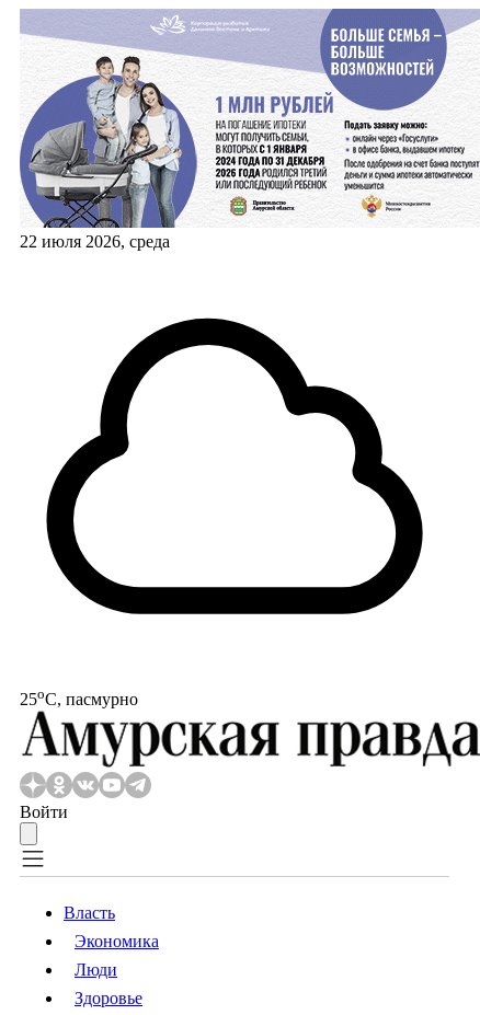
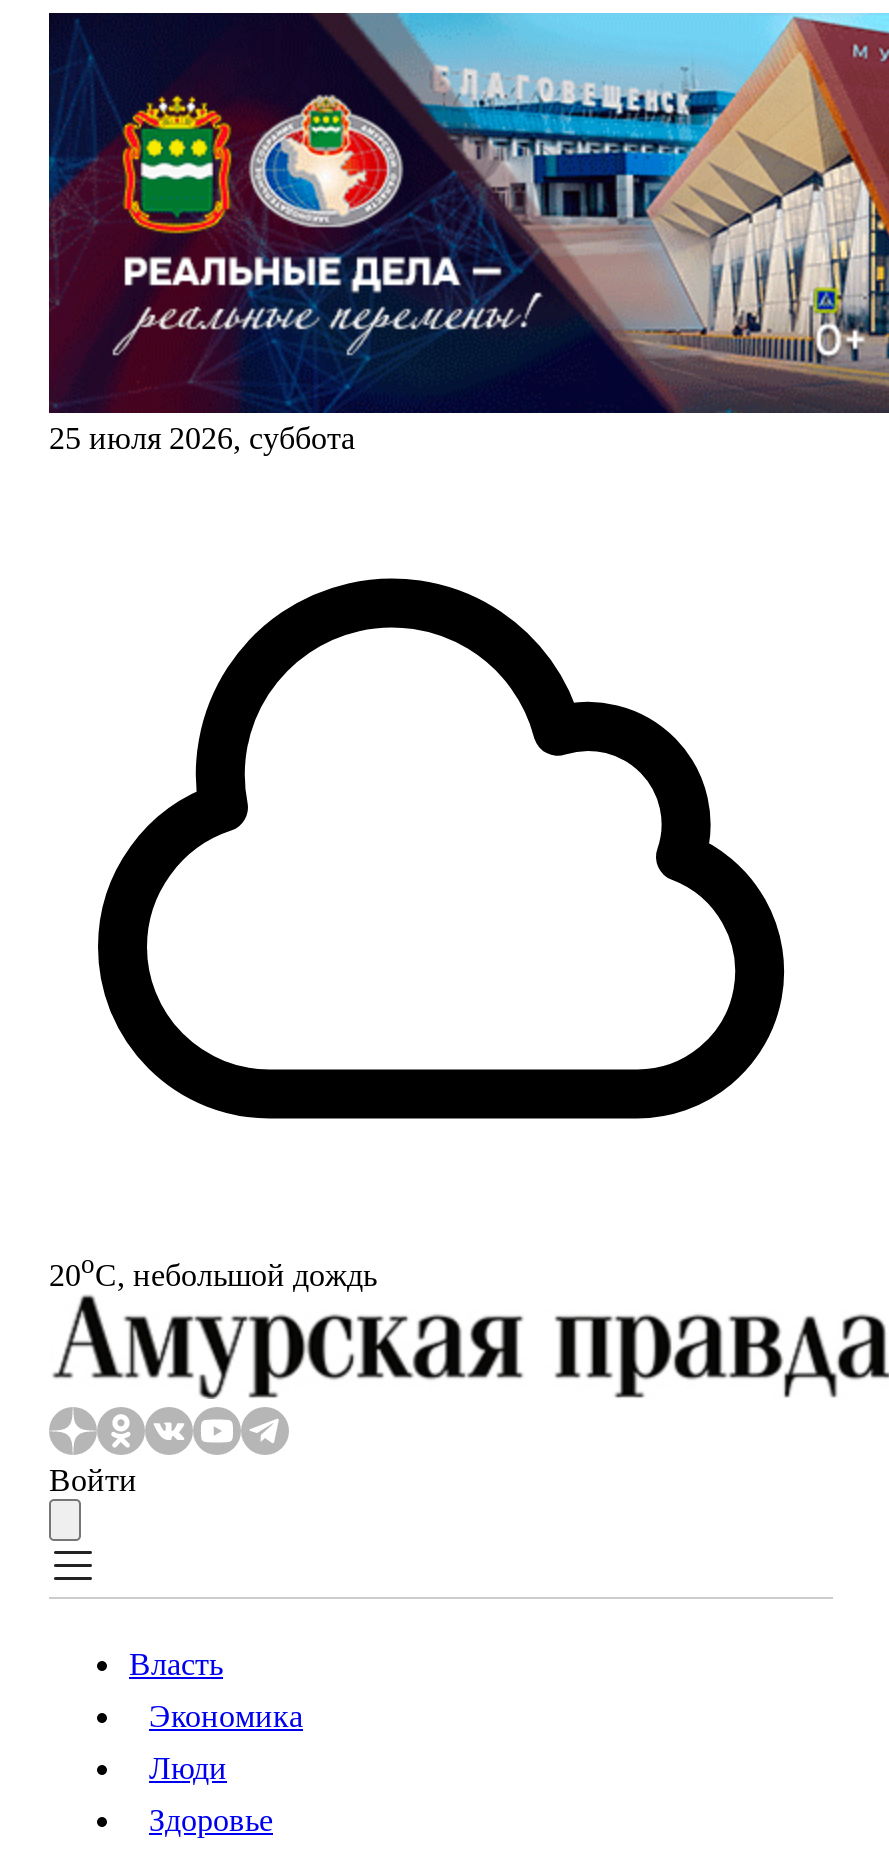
[19,8,477,251] [image] | 22 июля 2026, среда -> [47,11,883,455] [image] | 25 июля 2026, суббота
[20,685,138,709] 25oС, пасмурно -> [49,1249,377,1292] 20oС, небольшой дождь

